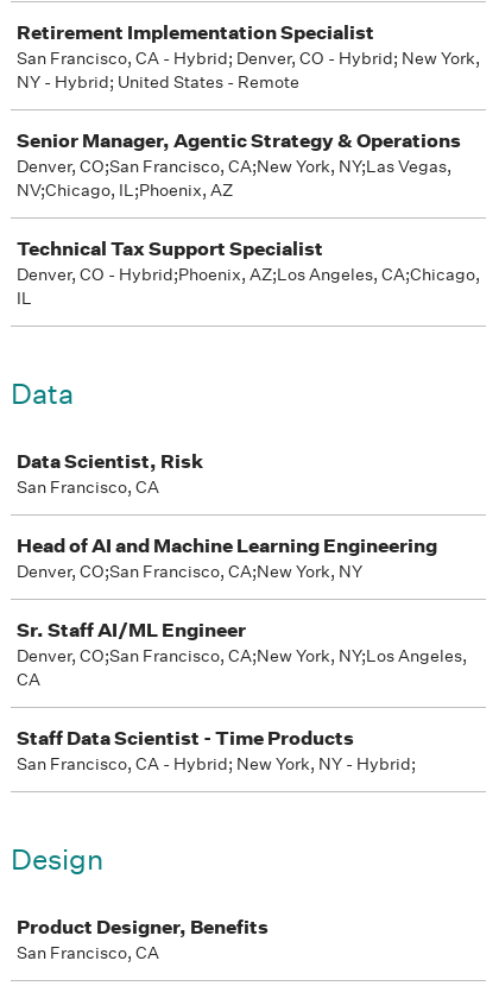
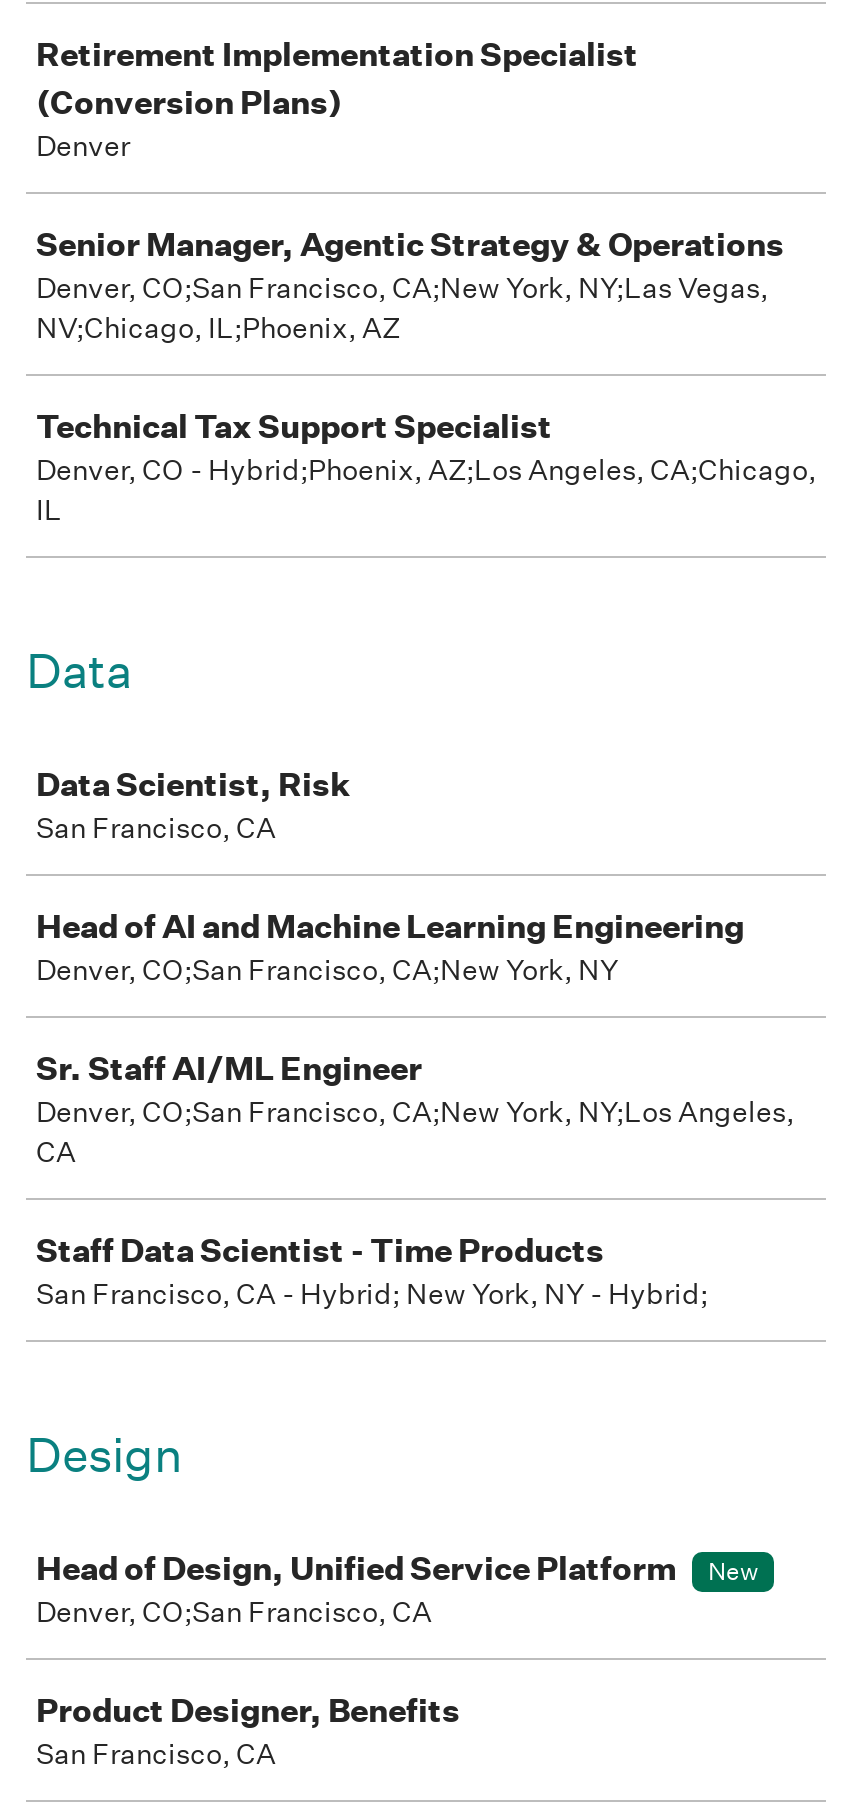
[17,48,480,93] San Francisco, CA - Hybrid; Denver, CO - Hybrid; New York, | NY - Hybrid; United States - Remote -> [36,82,342,164] (Conversion Plans) | Denver
none -> [36,1548,758,1630] Head of Design, Unified Service Platform | New | Denver, CO;San Francisco, CA

